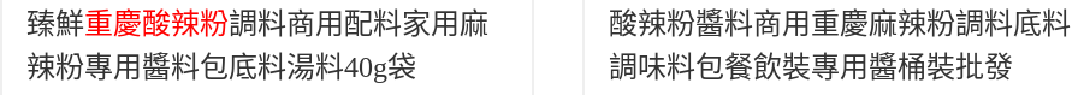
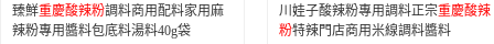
[609,7,1071,84] 酸辣粉醬料商用重慶麻辣粉調料底料 | 調味料包餐飲裝專用醬桶裝批發 -> [279,3,491,38] 川娃子酸辣粉專用調料正宗重慶酸辣 | 粉特辣門店商用米線調料醬料

